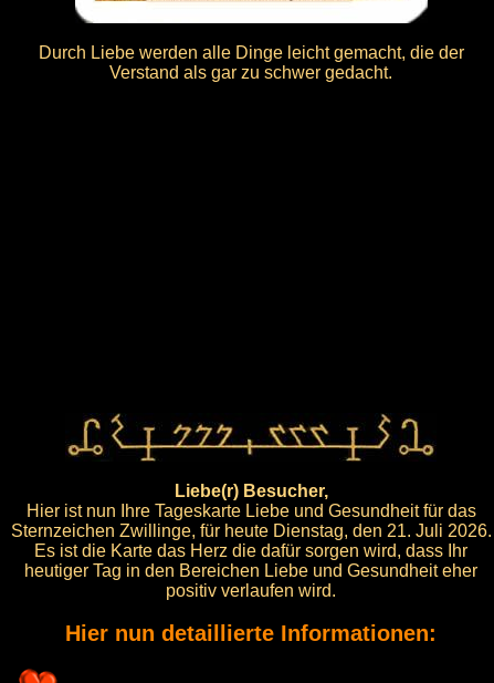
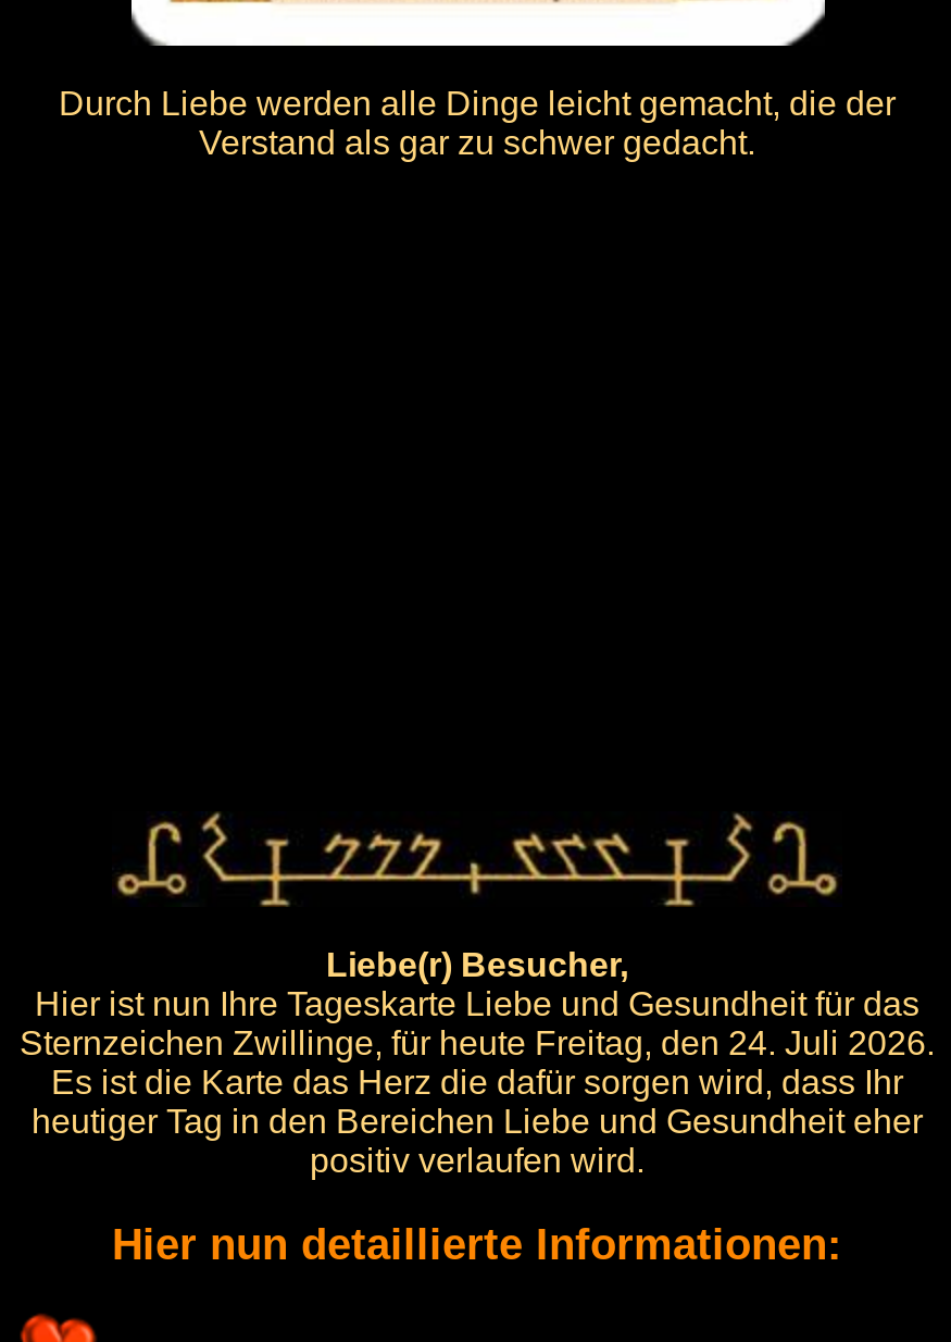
[10,521,491,540] Sternzeichen Zwillinge, für heute Dienstag, den 21. Juli 2026. -> [20,1023,935,1060] Sternzeichen Zwillinge, für heute Freitag, den 24. Juli 2026.

